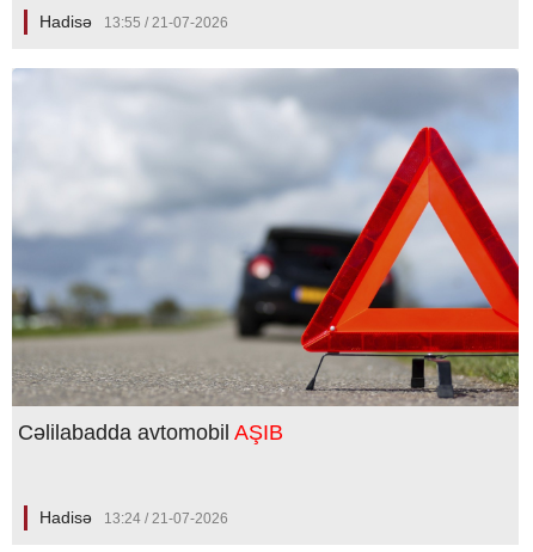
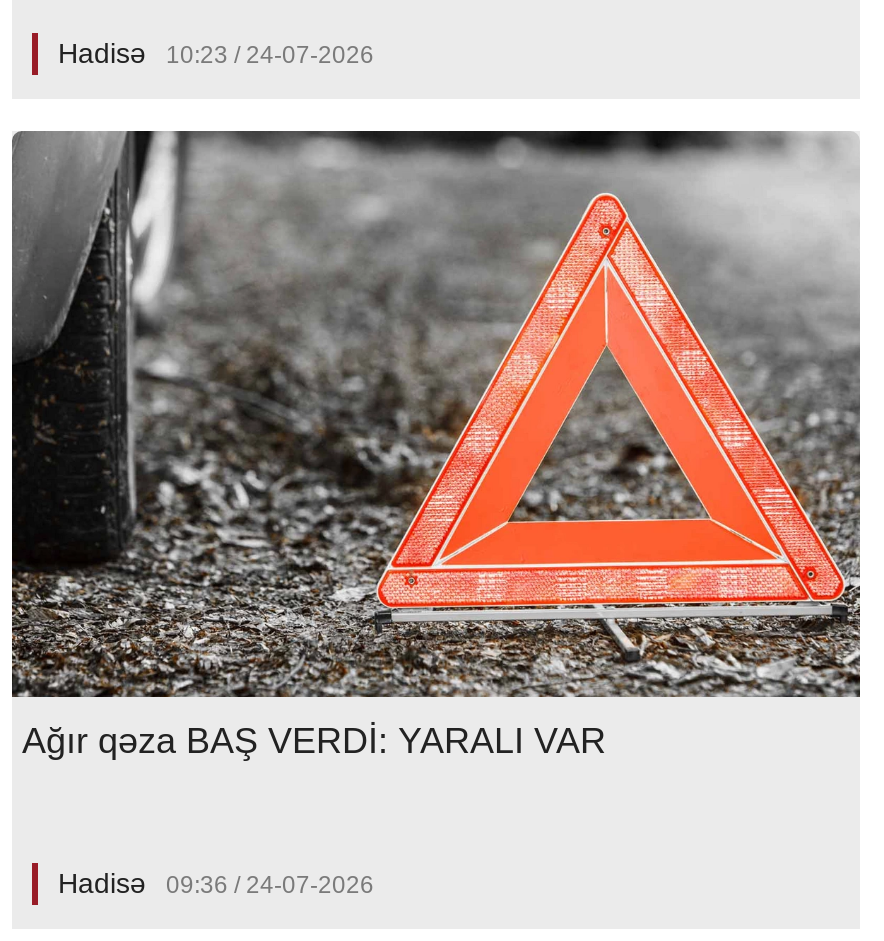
[39,13,228,32] Hadisə 13:55 / 21-07-2026 -> [58,38,374,70] Hadisə 10:23 / 24-07-2026
[11,68,520,445] [image] | Cəlilabadda avtomobil AŞIB -> [10,129,862,761] [image] | Ağır qəza BAŞ VERDİ: YARALI VAR
[39,508,228,527] Hadisə 13:24 / 21-07-2026 -> [58,867,374,899] Hadisə 09:36 / 24-07-2026

